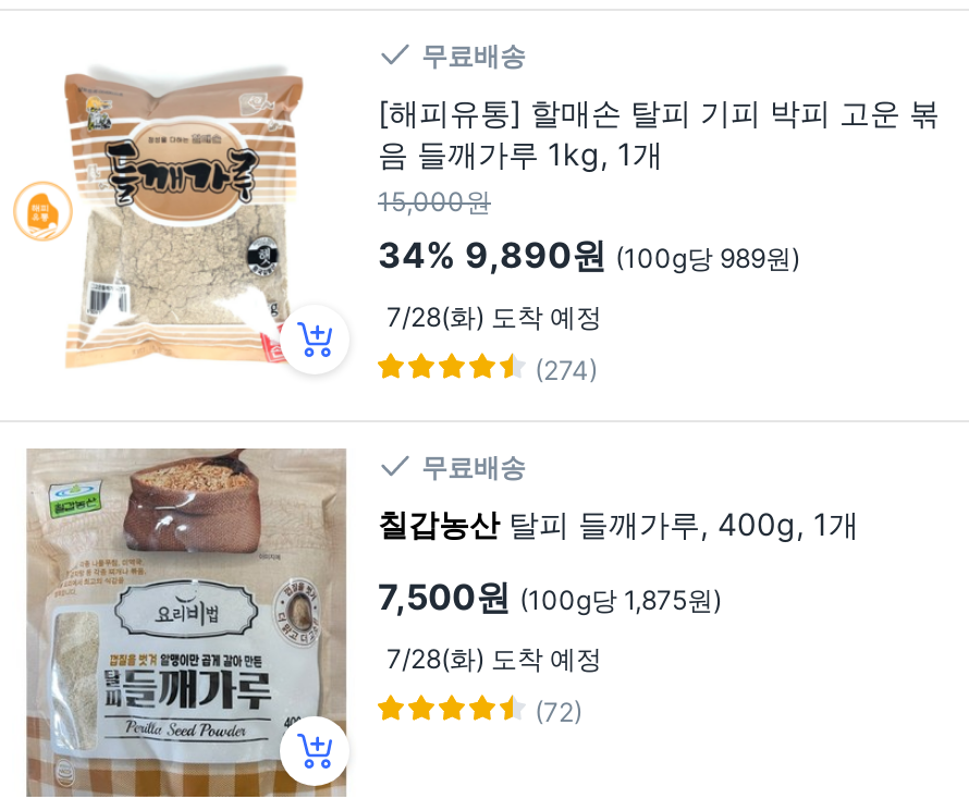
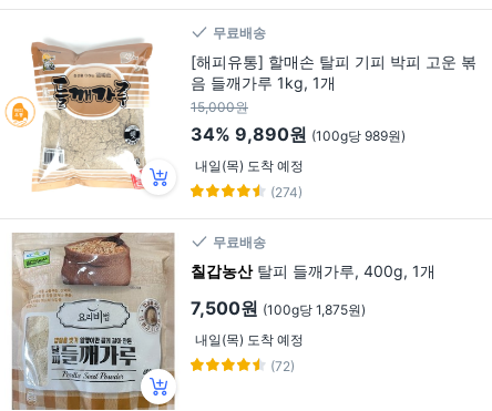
[387,301,602,334] 7/28(화) 도착 예정 -> [195,158,304,174] 내일(목) 도착 예정
[387,643,602,676] 7/28(화) 도착 예정 -> [195,332,304,348] 내일(목) 도착 예정

